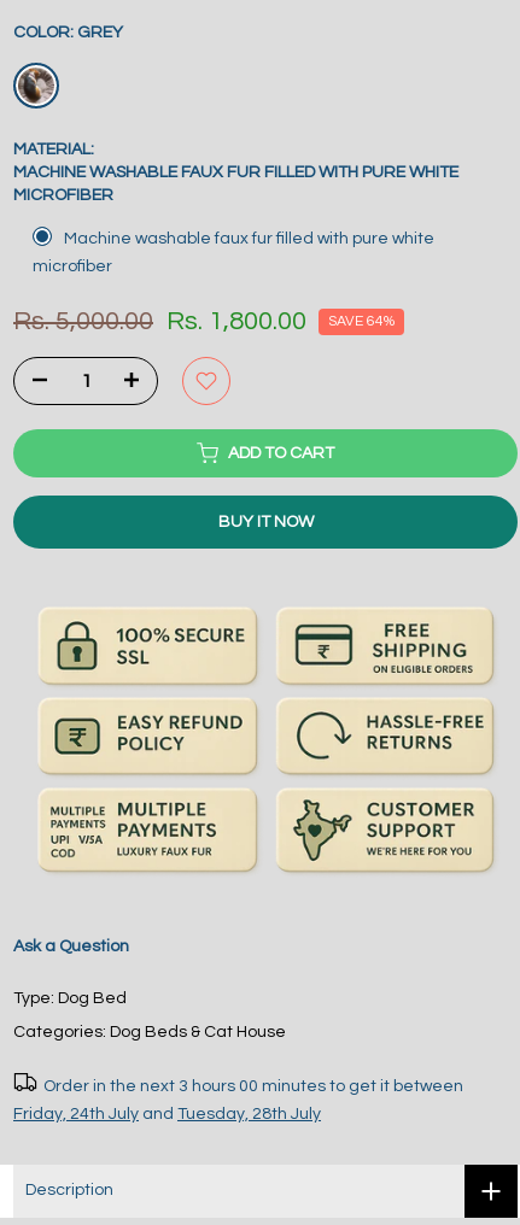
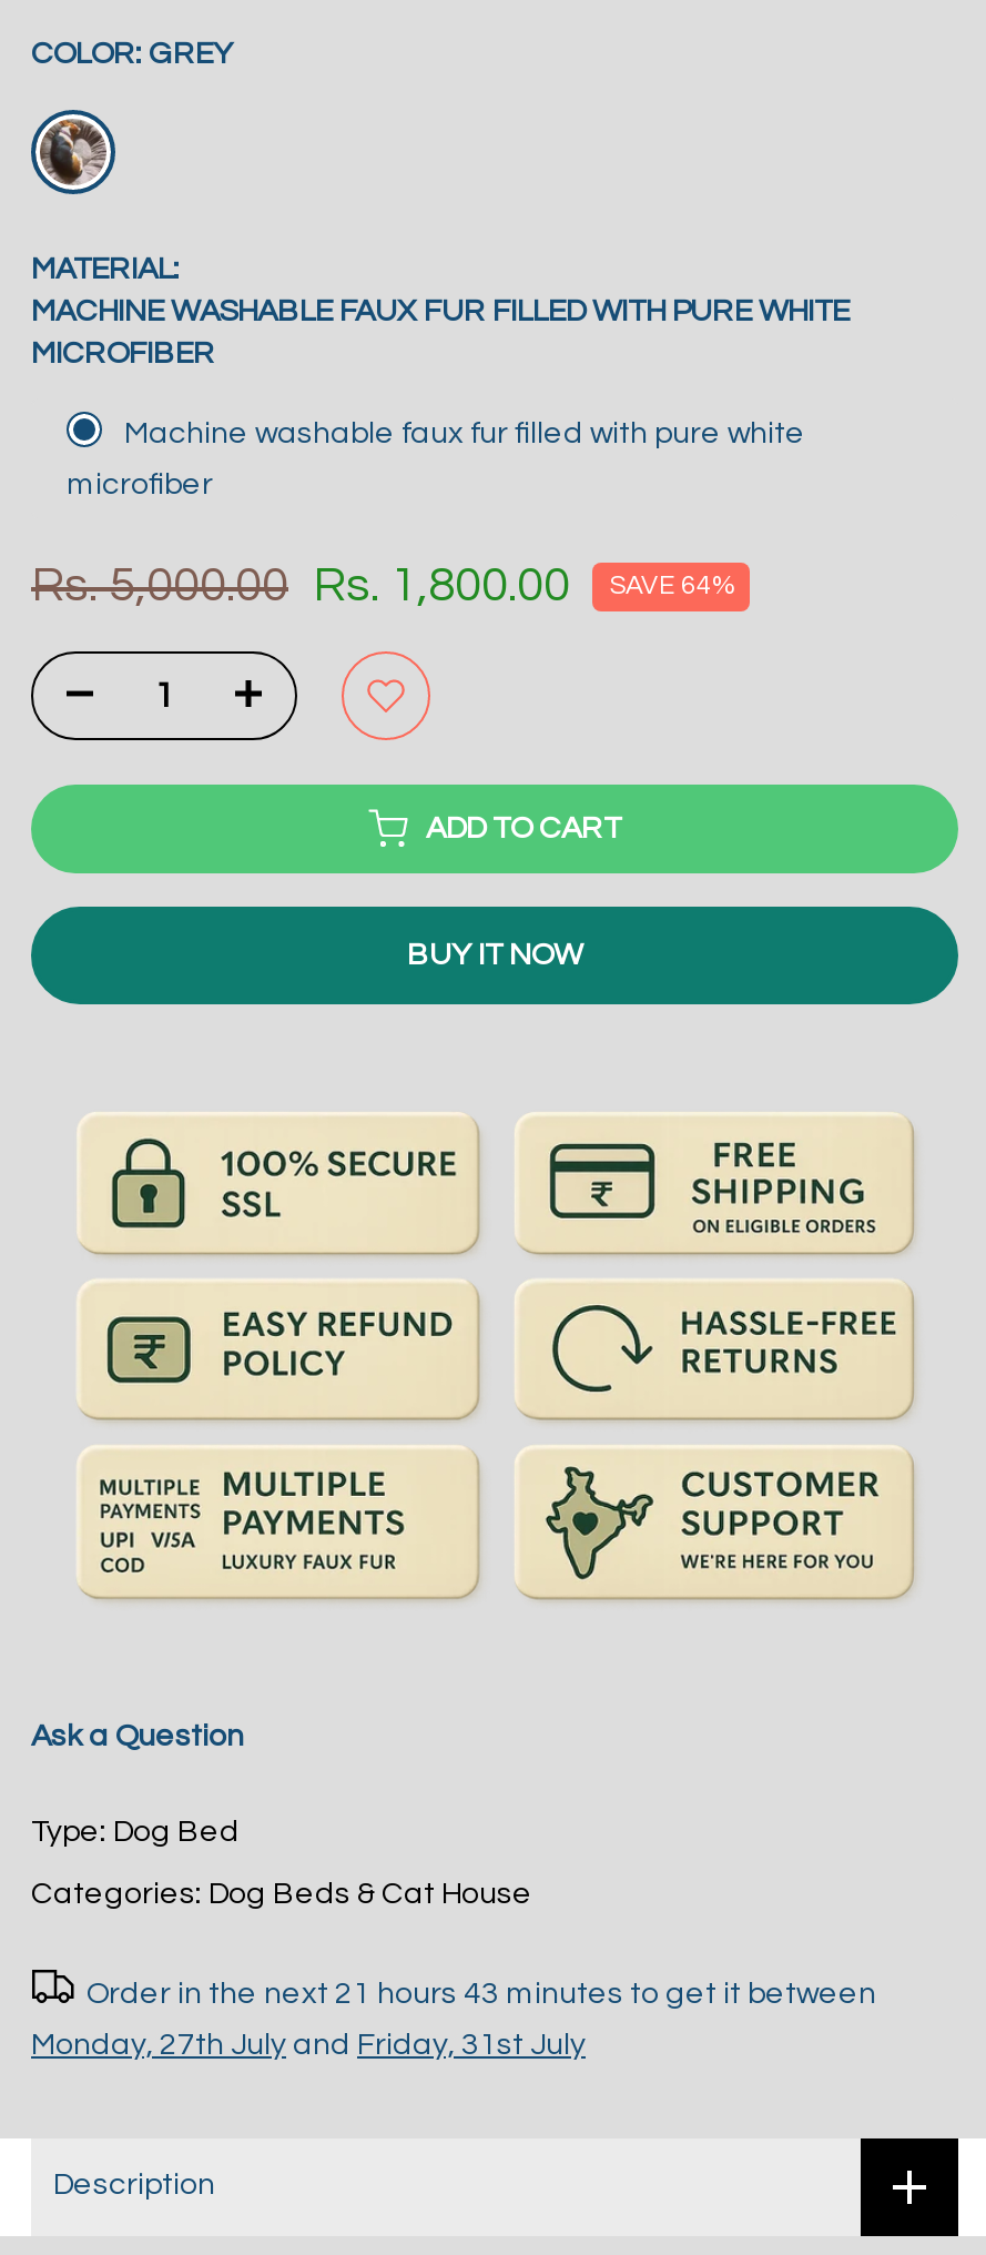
[43,1078,463,1095] Order in the next 3 hours 00 minutes to get it between -> [87,1978,876,2010] Order in the next 21 hours 43 minutes to get it between
[13,1106,321,1122] Friday, 24th July and Tuesday, 28th July -> [31,2029,586,2061] Monday, 27th July and Friday, 31st July

